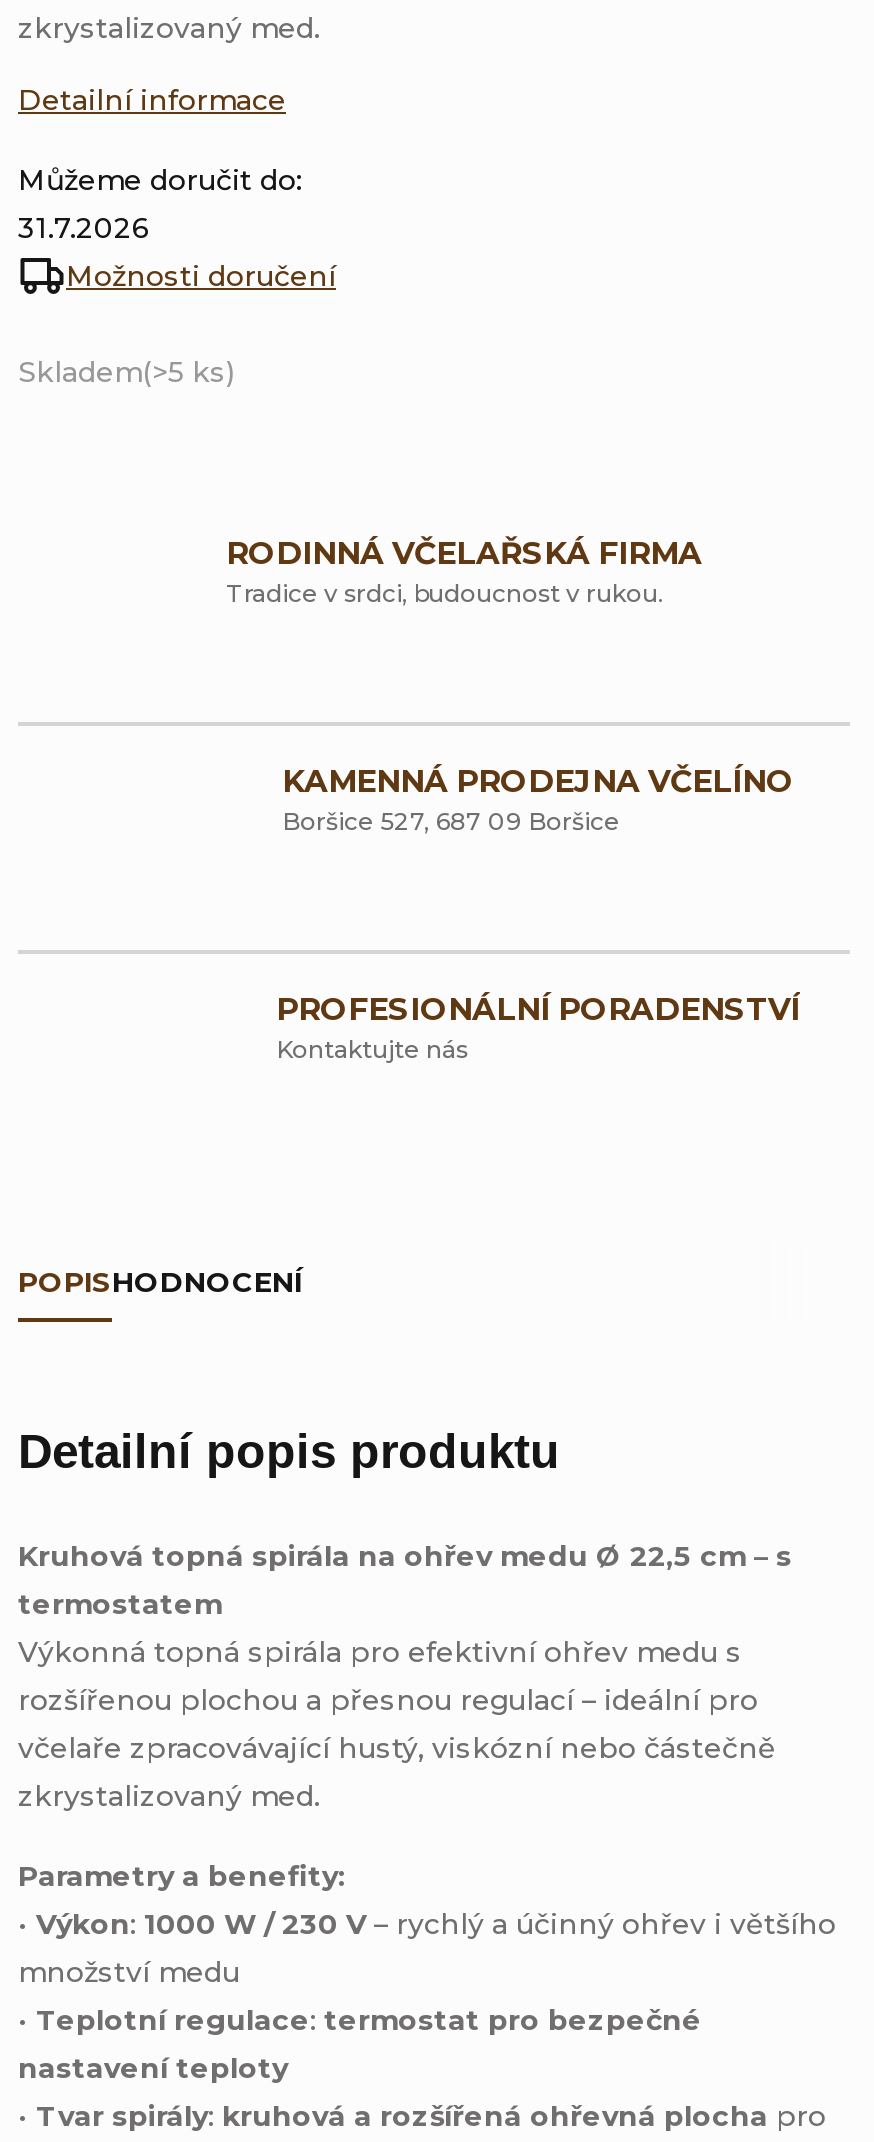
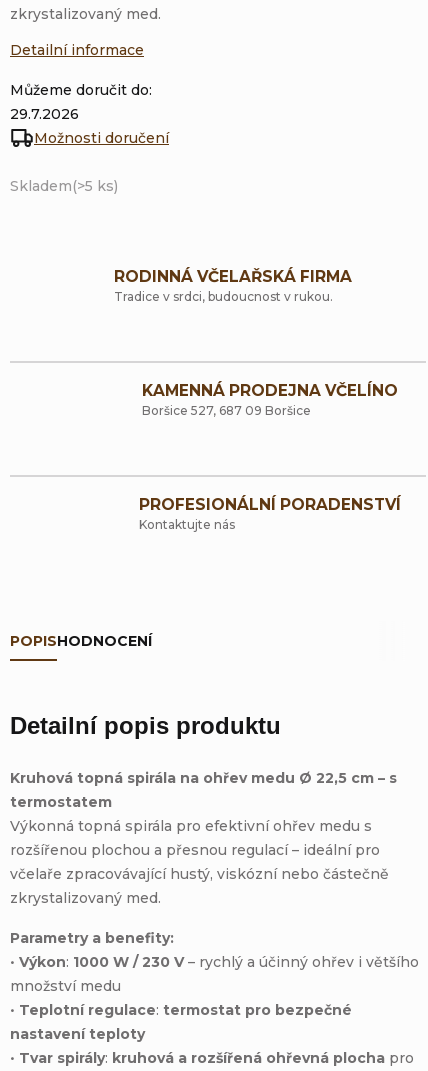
[18,209,150,245] 31.7.2026 -> [10,105,79,123] 29.7.2026

